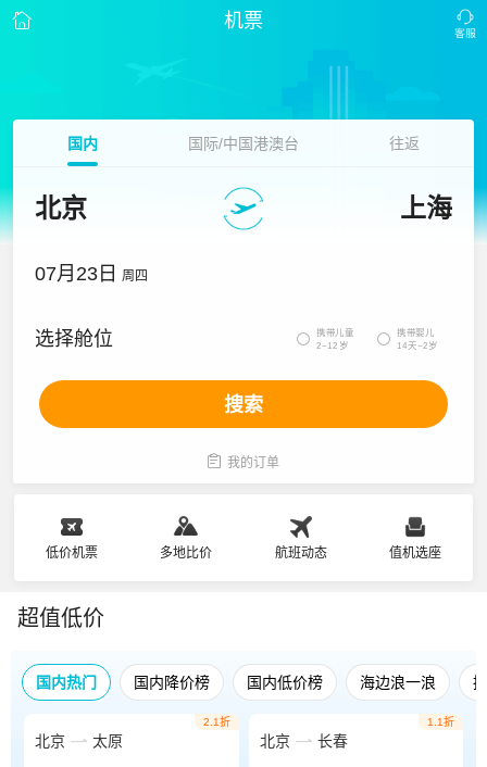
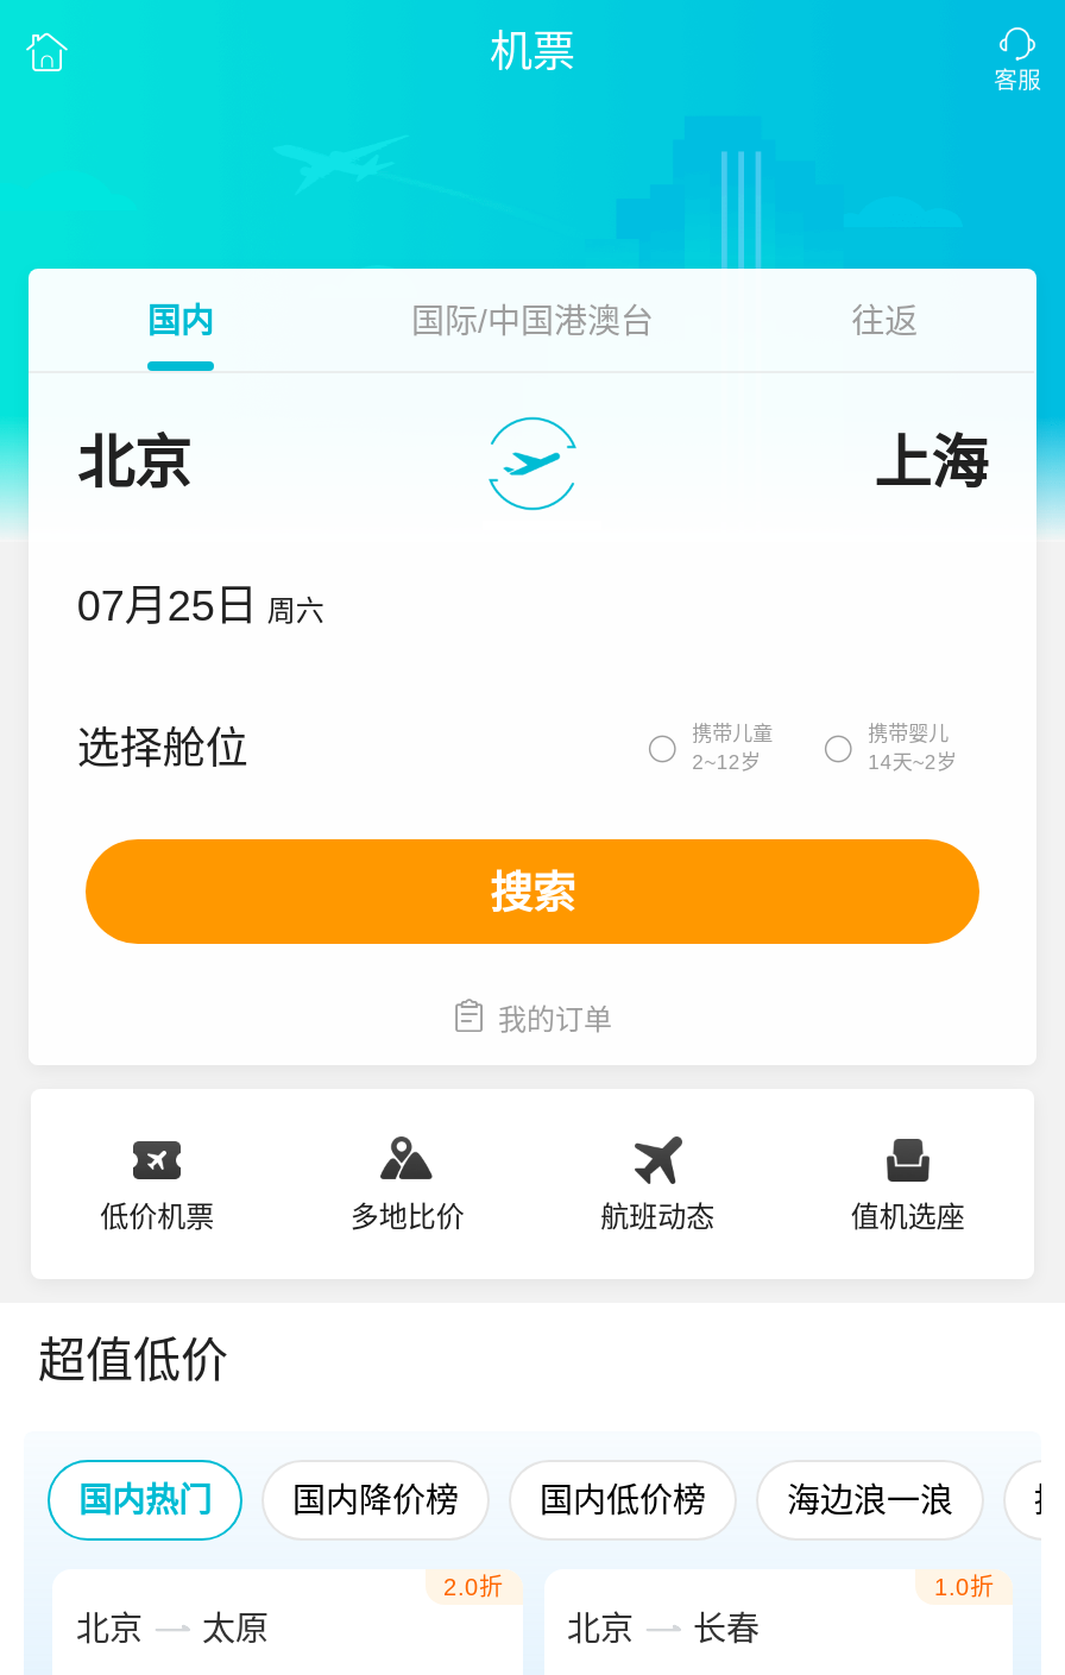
[35,263,148,285] 07月23日 周四 -> [77,583,324,630] 07月25日 周六
[203,716,230,728] 2.1折 -> [443,1574,503,1600] 2.0折
[427,716,454,728] 1.1折 -> [934,1574,994,1600] 1.0折

